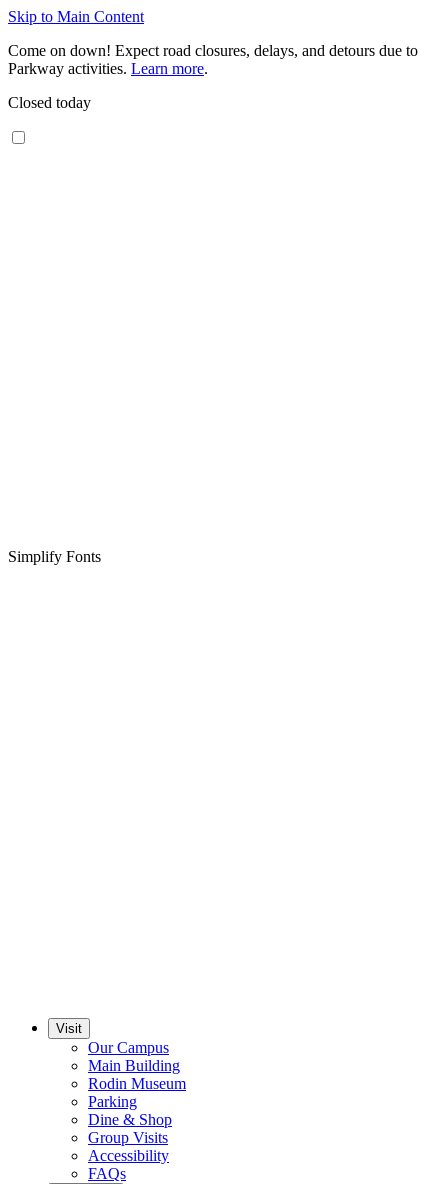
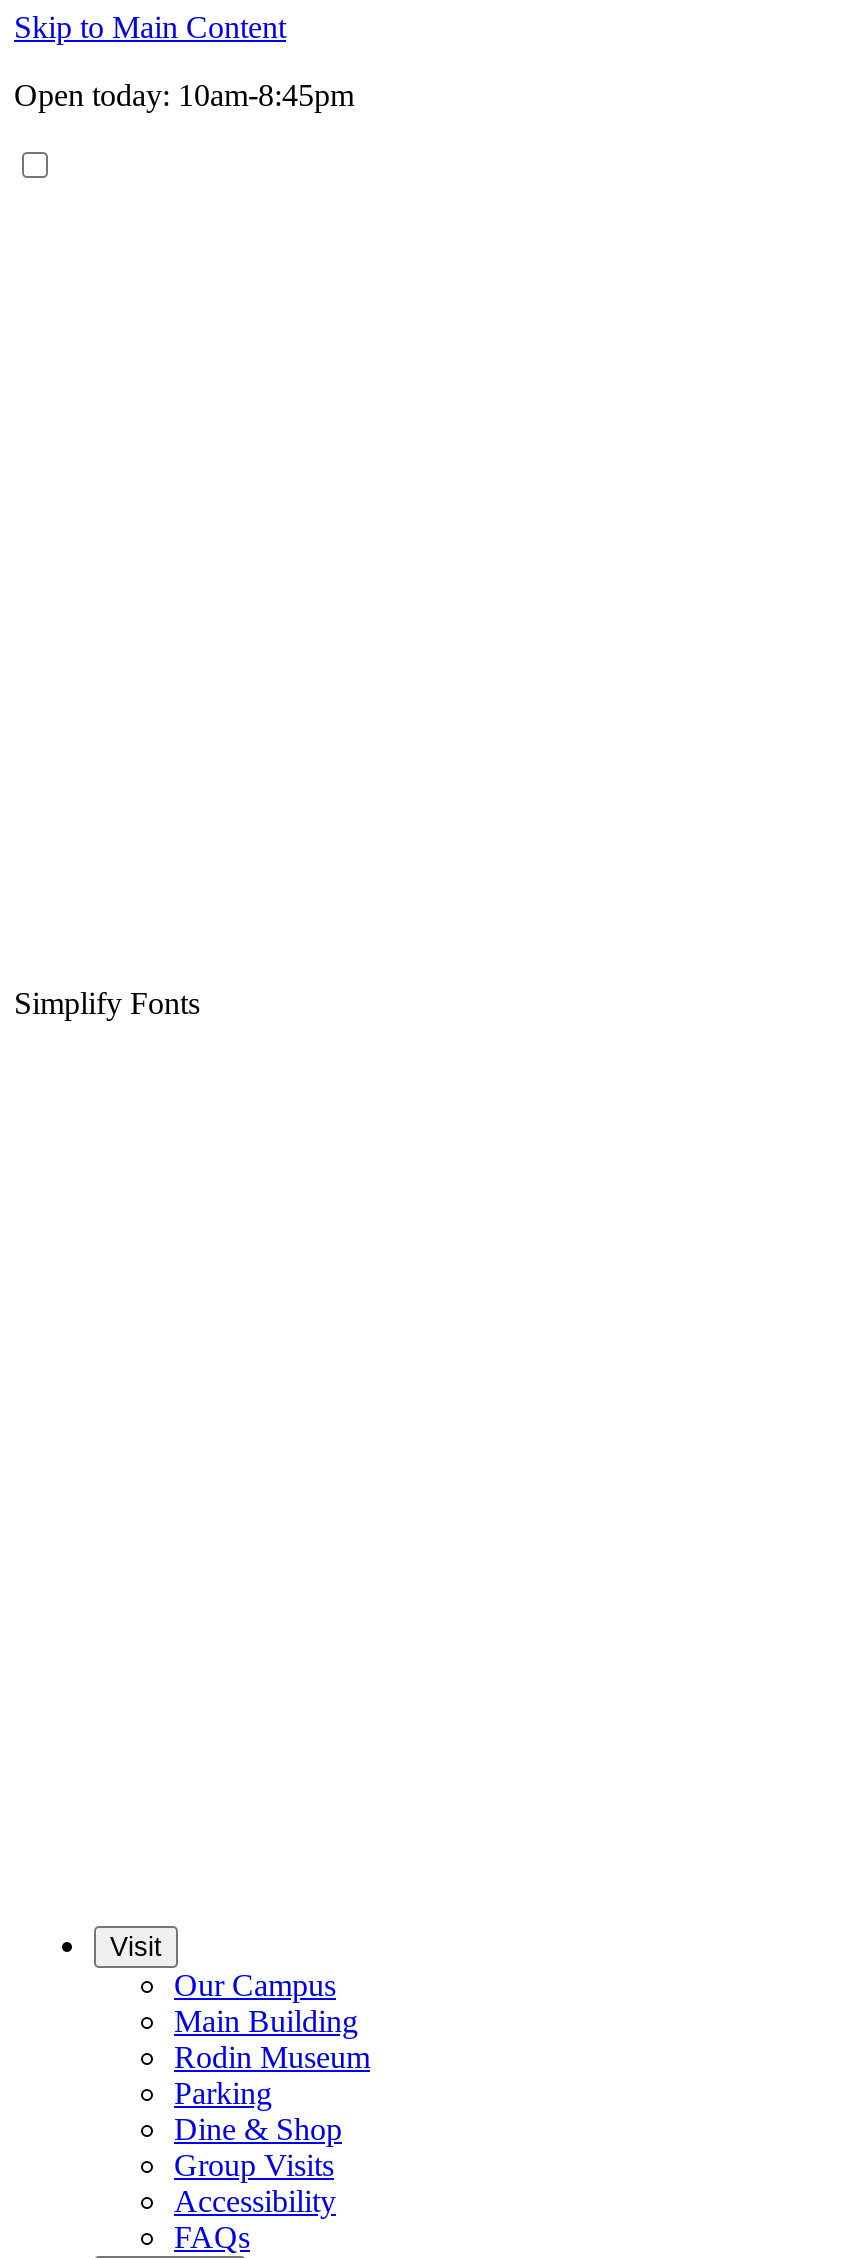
[8,42,418,111] Come on down! Expect road closures, delays, and detours due to | Parkway activities. Learn more. | Closed today -> [14,78,354,112] Open today: 10am-8:45pm

